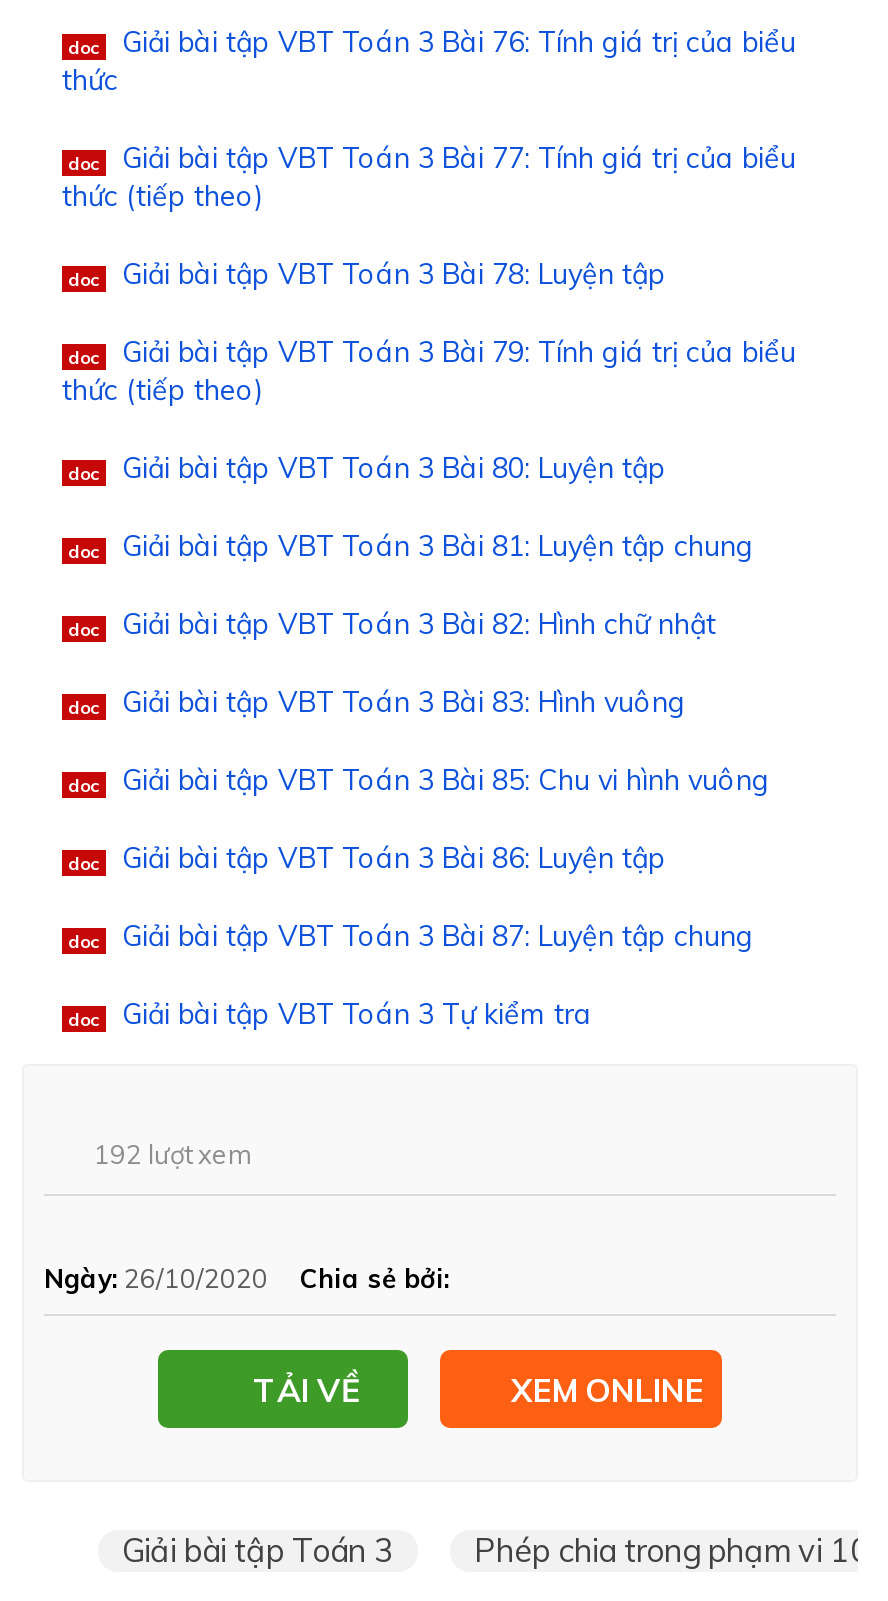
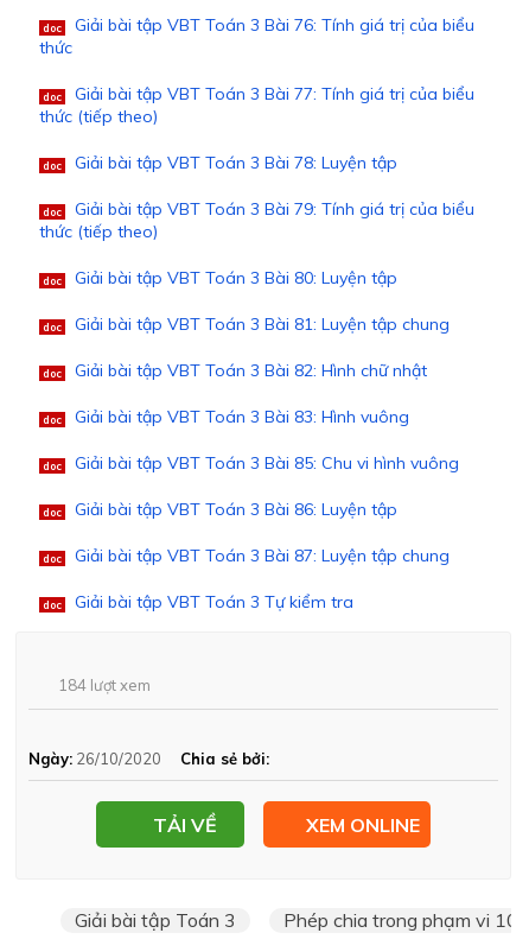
[94,1138,250,1170] 192 lượt xem -> [58,675,151,694] 184 lượt xem

